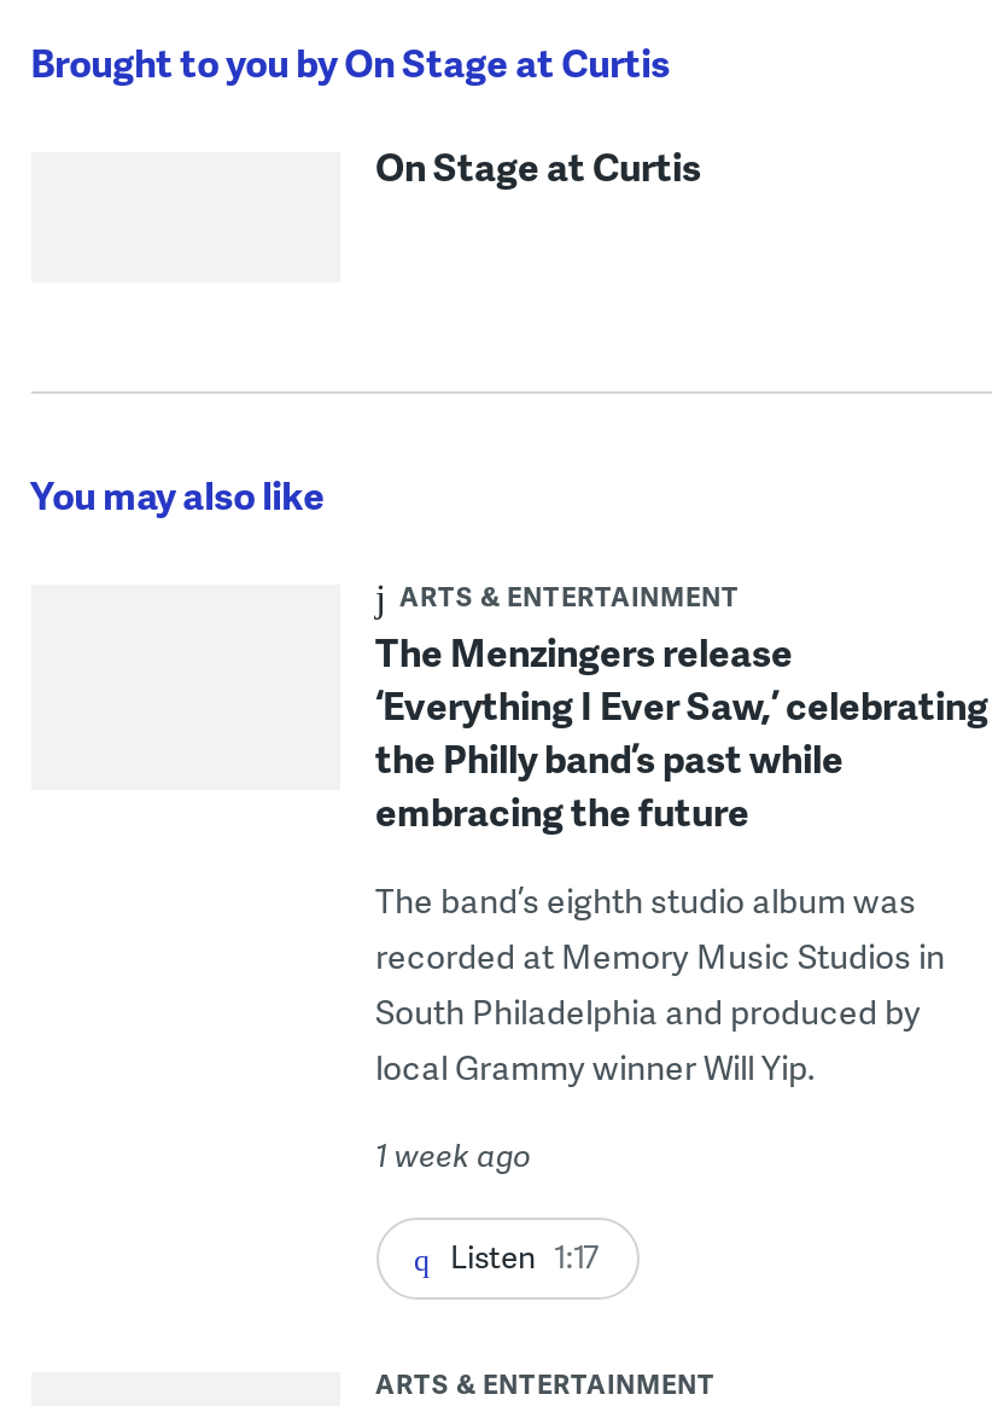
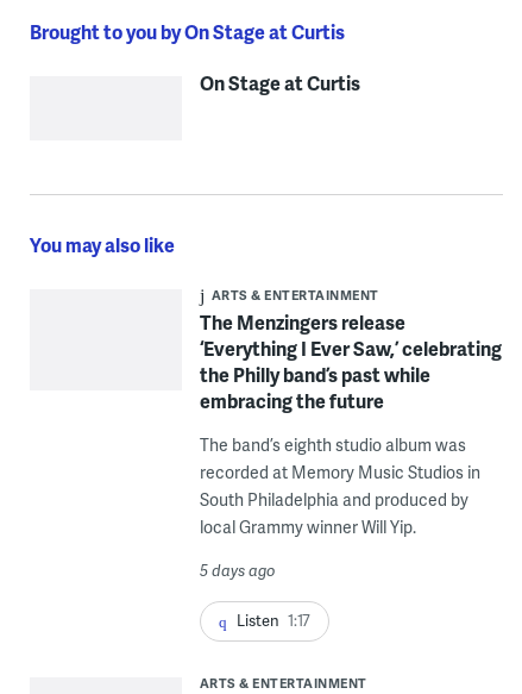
[375,1133,532,1176] 1 week ago -> [199,559,275,581] 5 days ago

